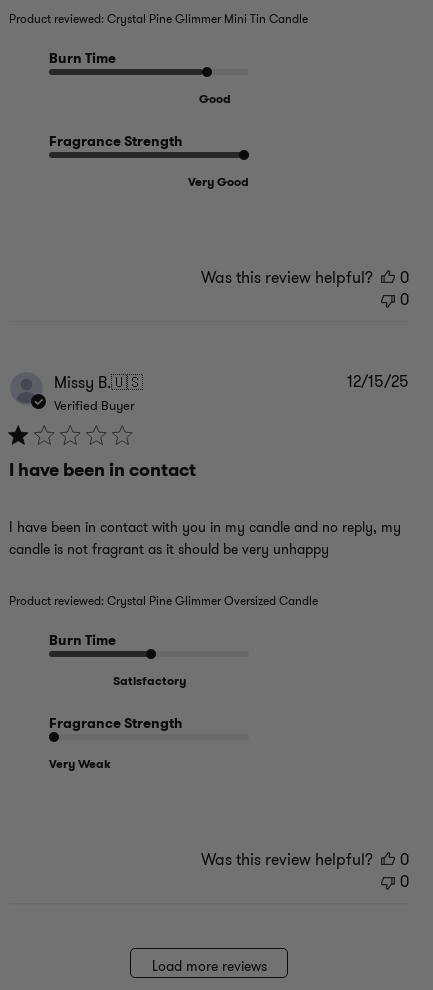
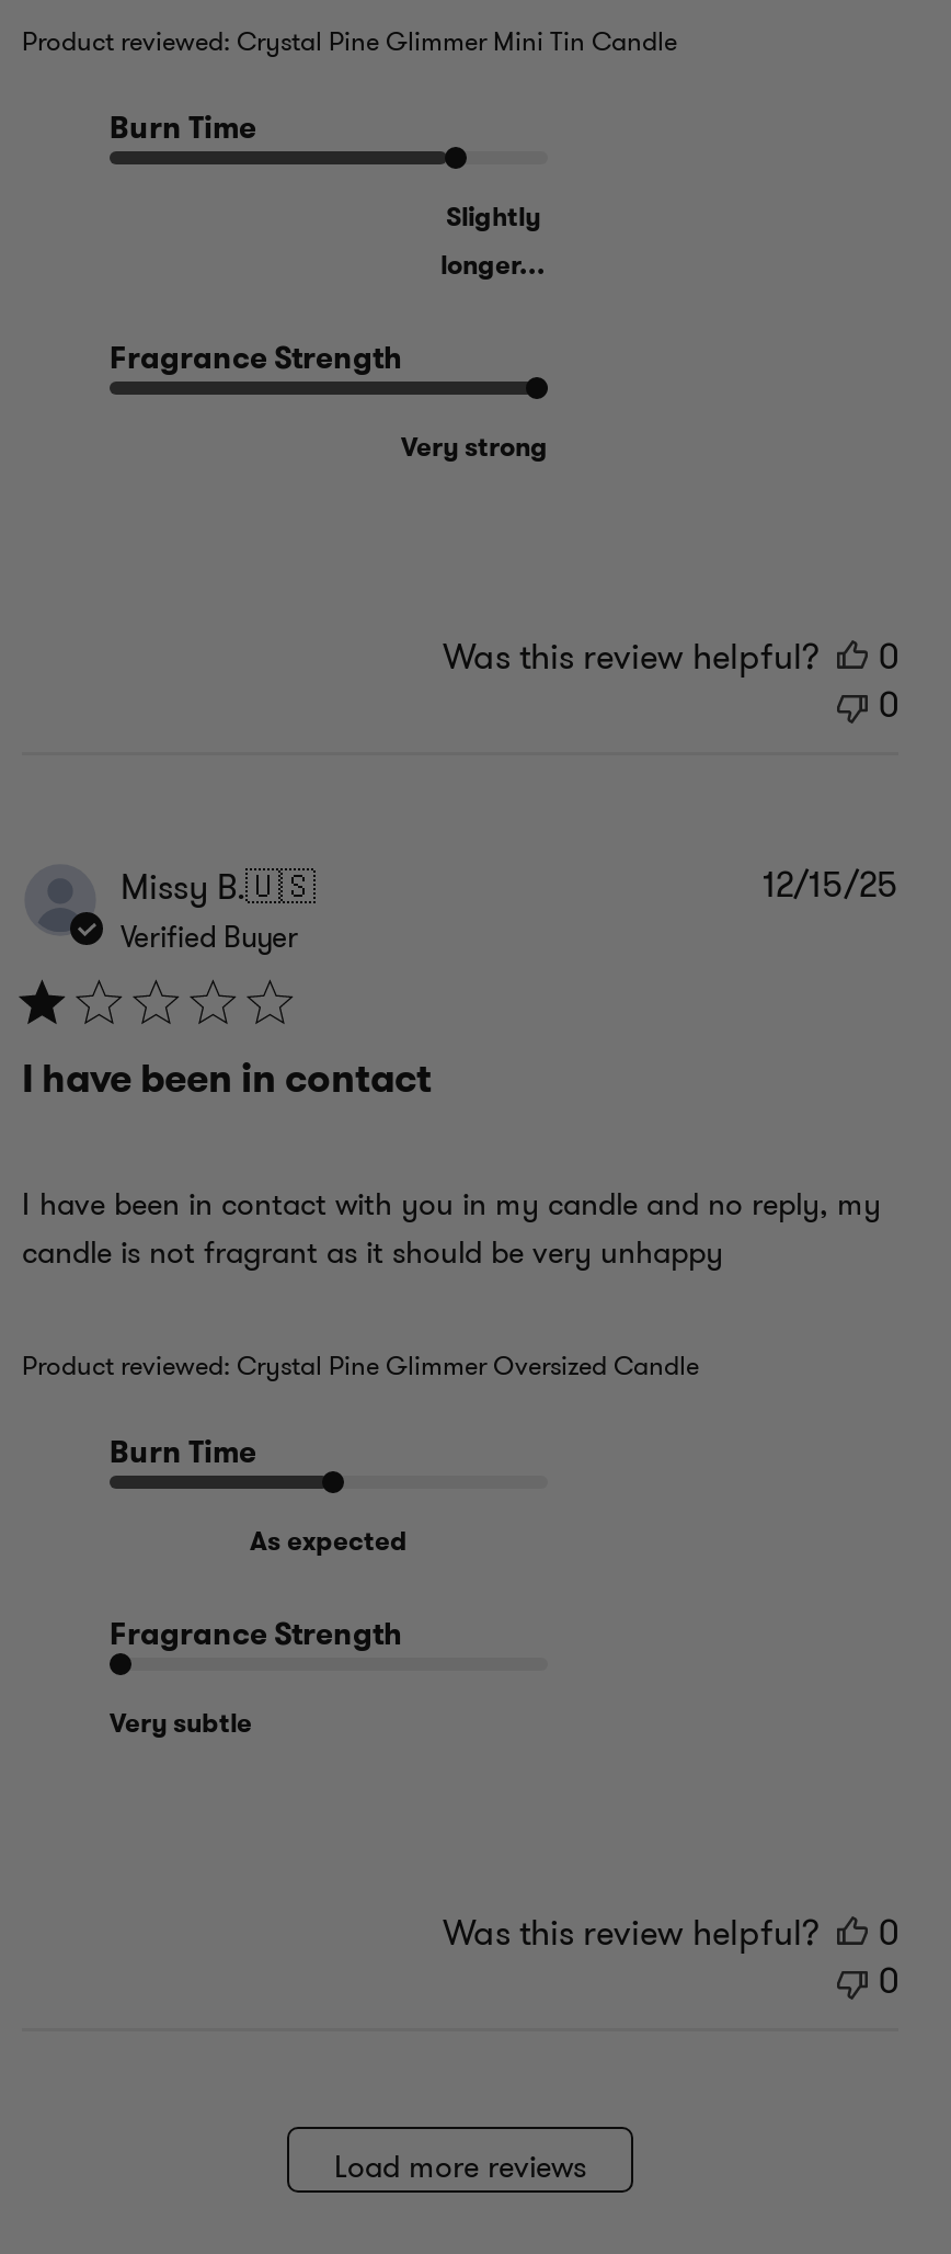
[199,90,231,107] Good -> [440,198,546,283] Slightly | longer...
[188,173,249,190] Very Good -> [401,428,548,465] Very strong
[112,672,185,689] Satisfactory -> [250,1522,408,1559] As expected
[49,755,111,772] Very Weak -> [110,1704,252,1741] Very subtle

